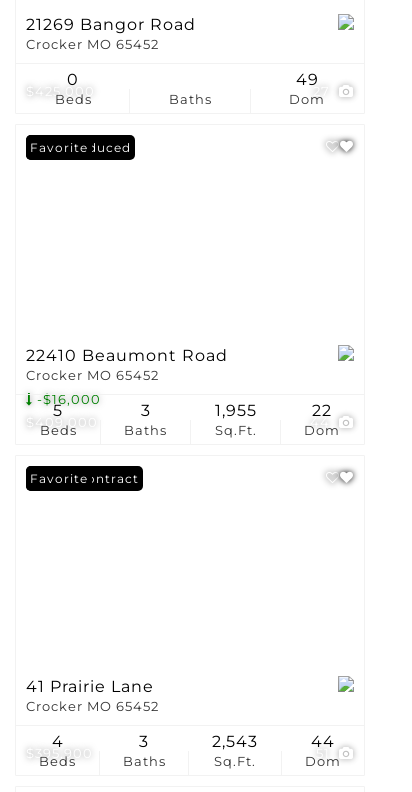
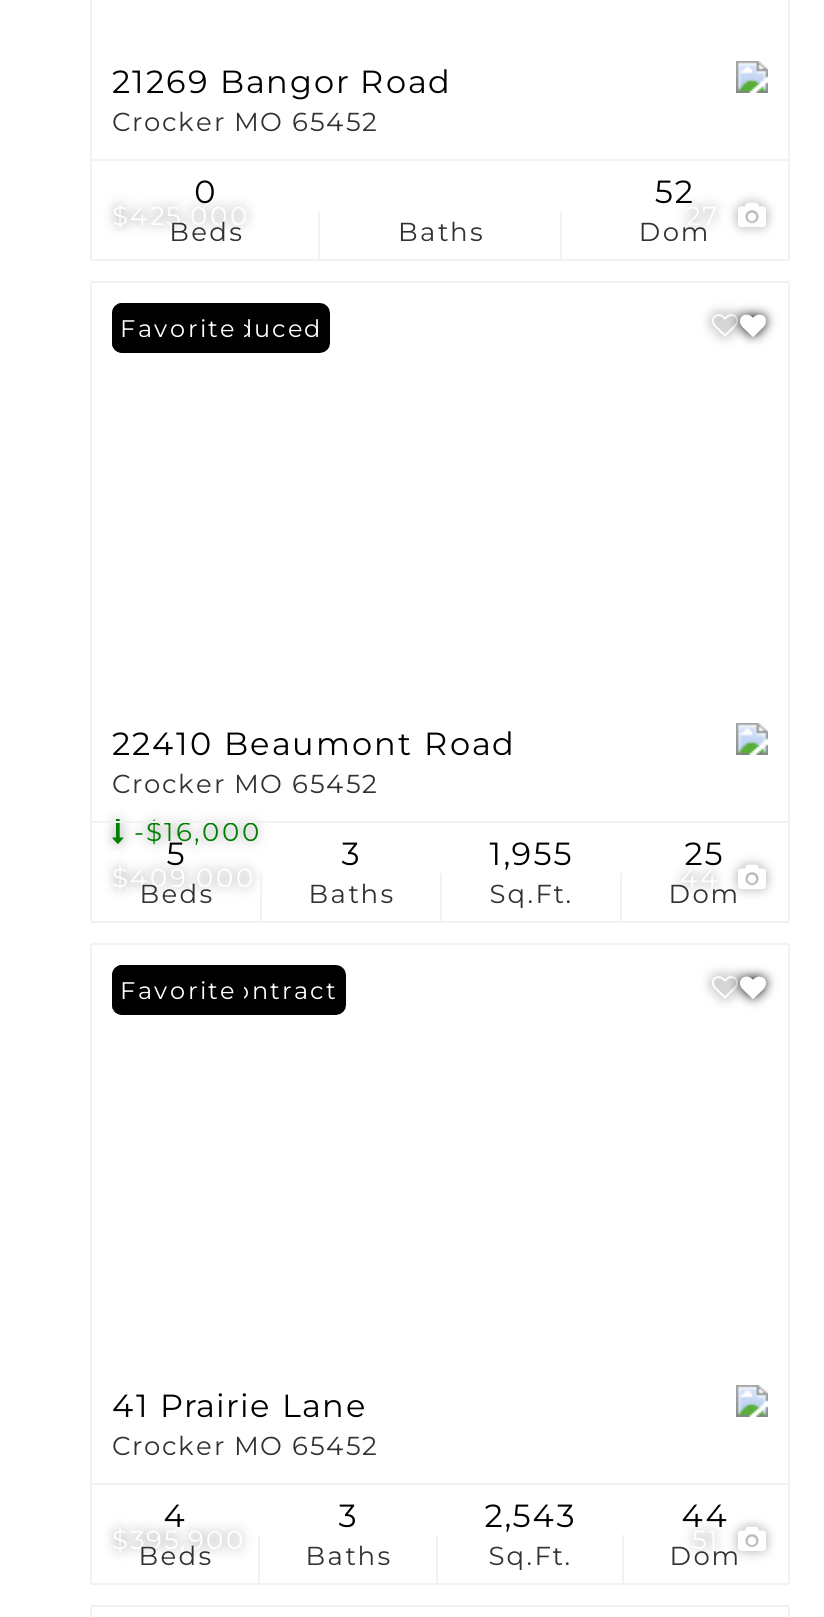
[296,70,319,89] 49 -> [655,173,695,211] 52
[312,401,332,420] 22 -> [684,835,724,873] 25

